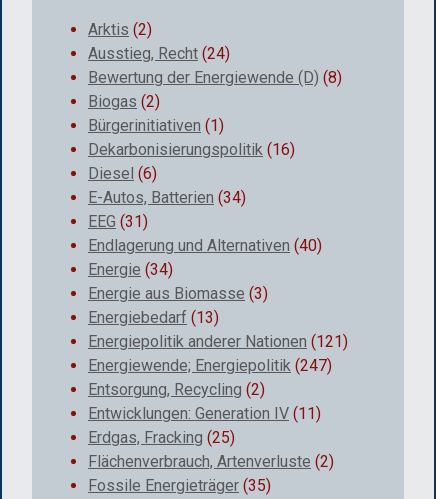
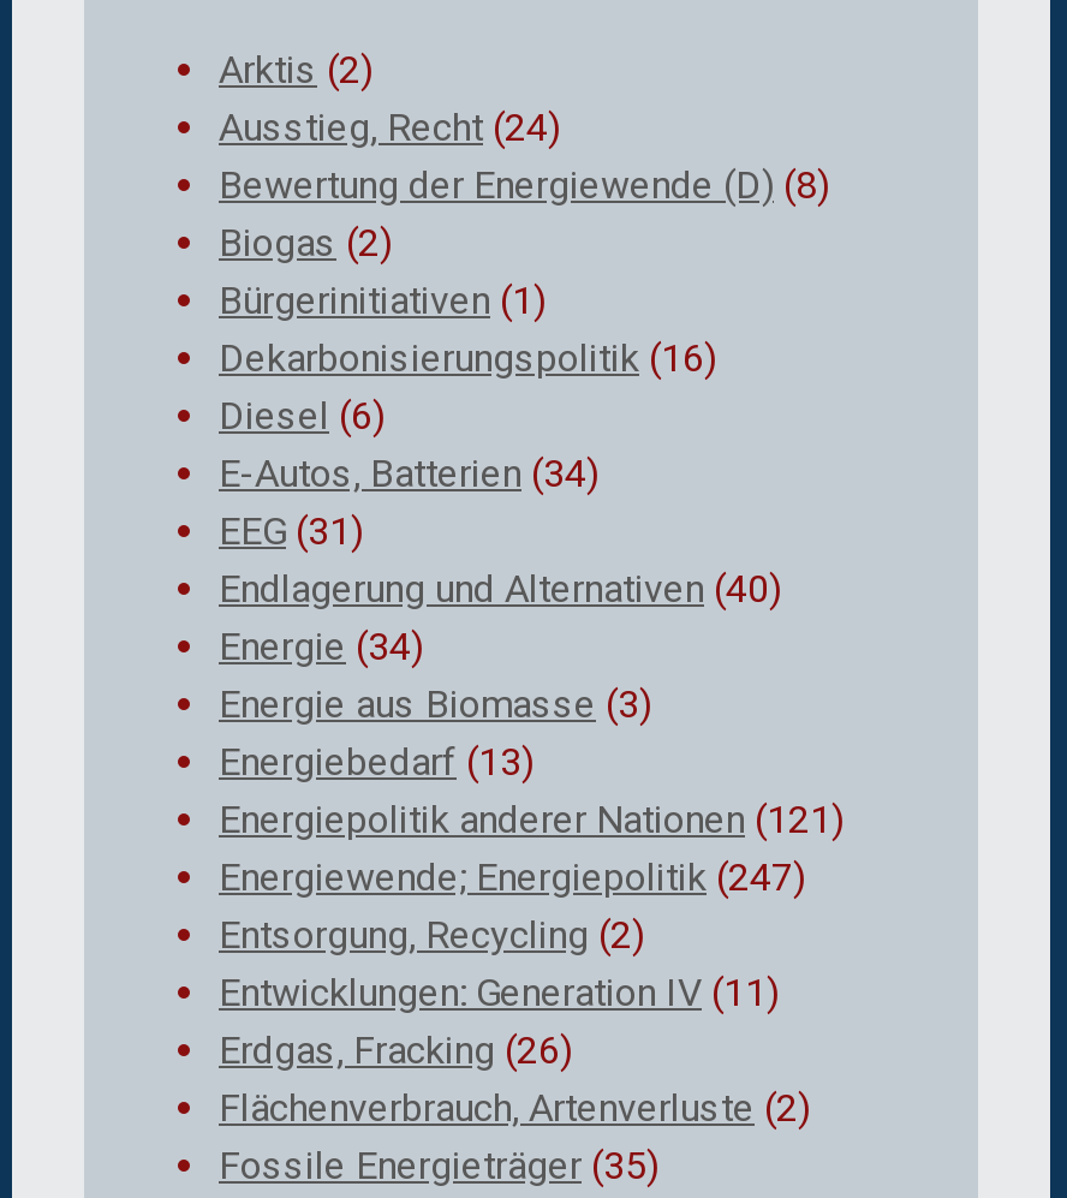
[88,428,235,447] Erdgas, Fracking (25) -> [219,1027,572,1073] Erdgas, Fracking (26)

